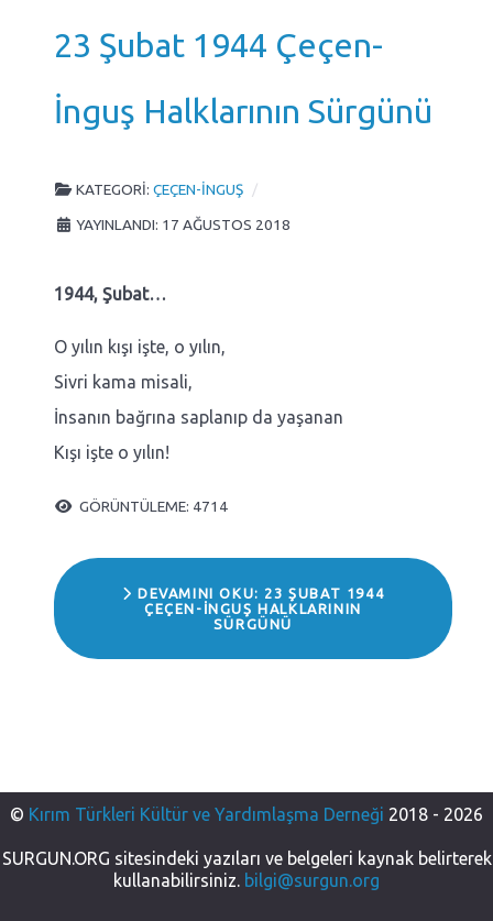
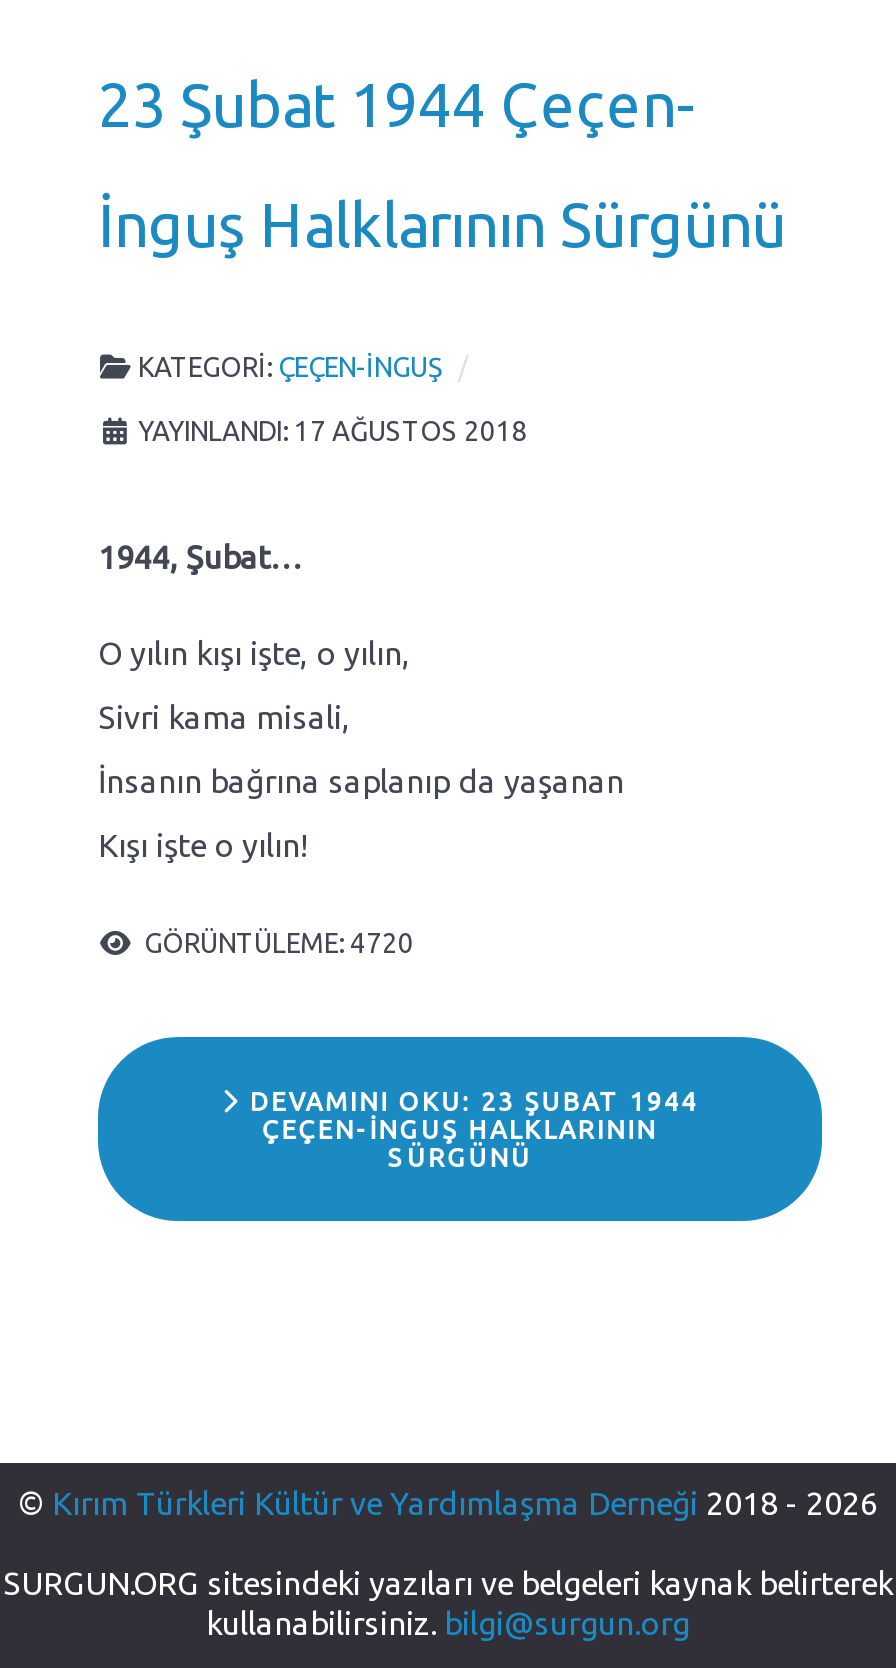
[76,497,228,515] GÖRÜNTÜLEME: 4714 -> [138,927,414,959] GÖRÜNTÜLEME: 4720

